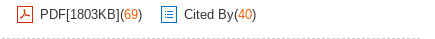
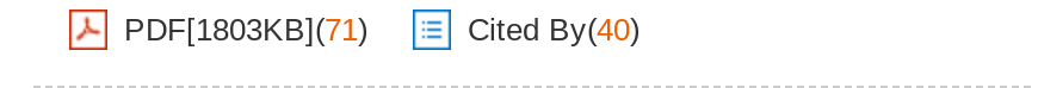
[40,7,142,22] PDF[1803KB](69) -> [124,12,367,48] PDF[1803KB](71)

